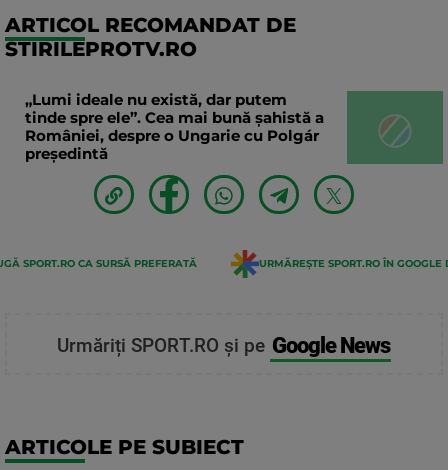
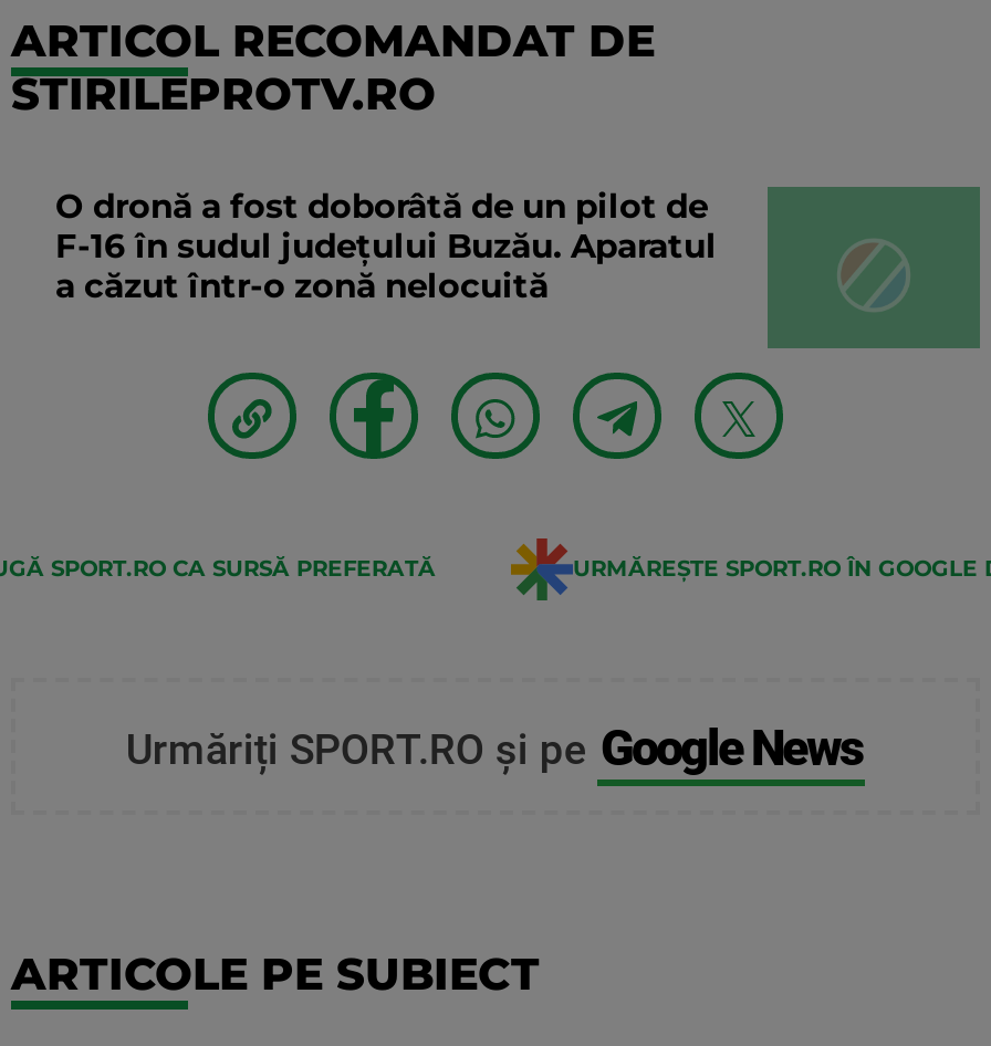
[25,90,324,163] „Lumi ideale nu există, dar putem | tinde spre ele”. Cea mai bună șahistă a | României, despre o Ungarie cu Polgár | președintă -> [55,184,717,306] O dronă a fost doborâtă de un pilot de | F-16 în sudul județului Buzău. Aparatul | a căzut într-o zonă nelocuită

